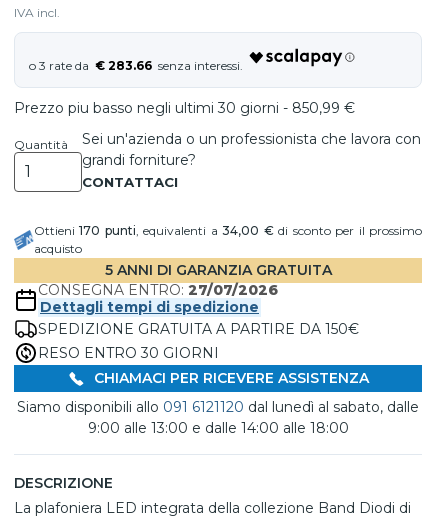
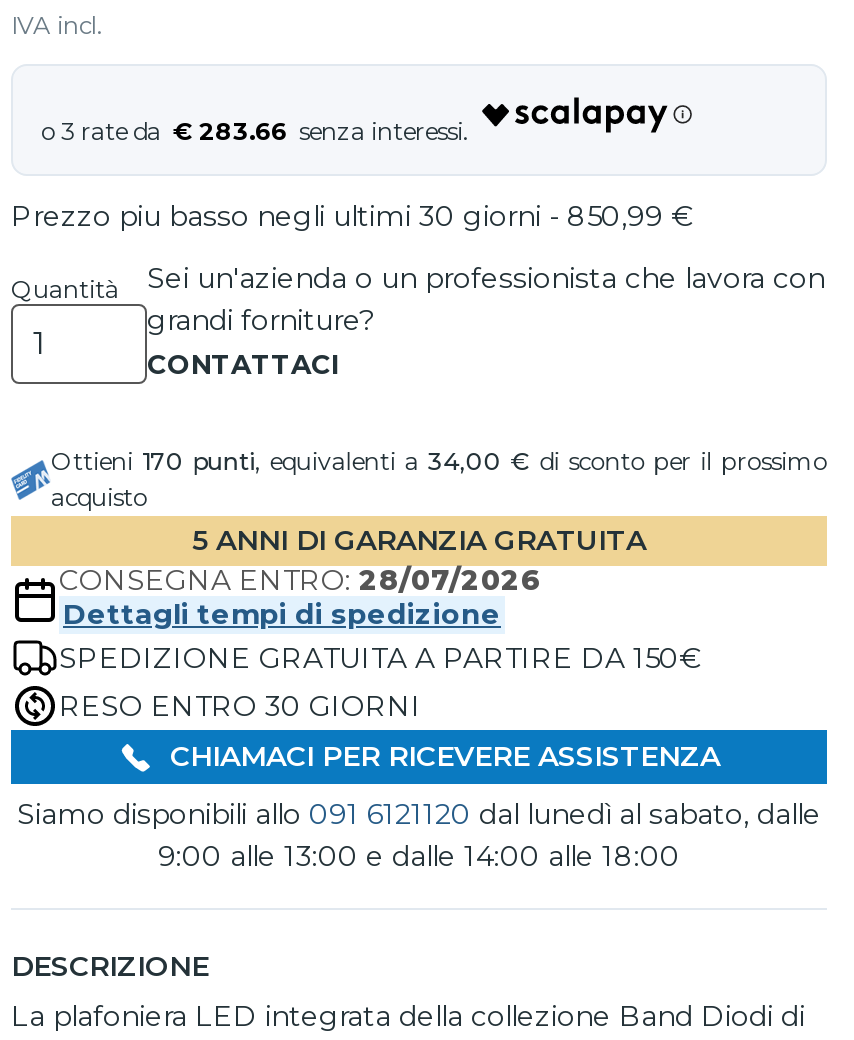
[38,281,278,299] CONSEGNA ENTRO: 27/07/2026 -> [59,562,541,598] CONSEGNA ENTRO: 28/07/2026

